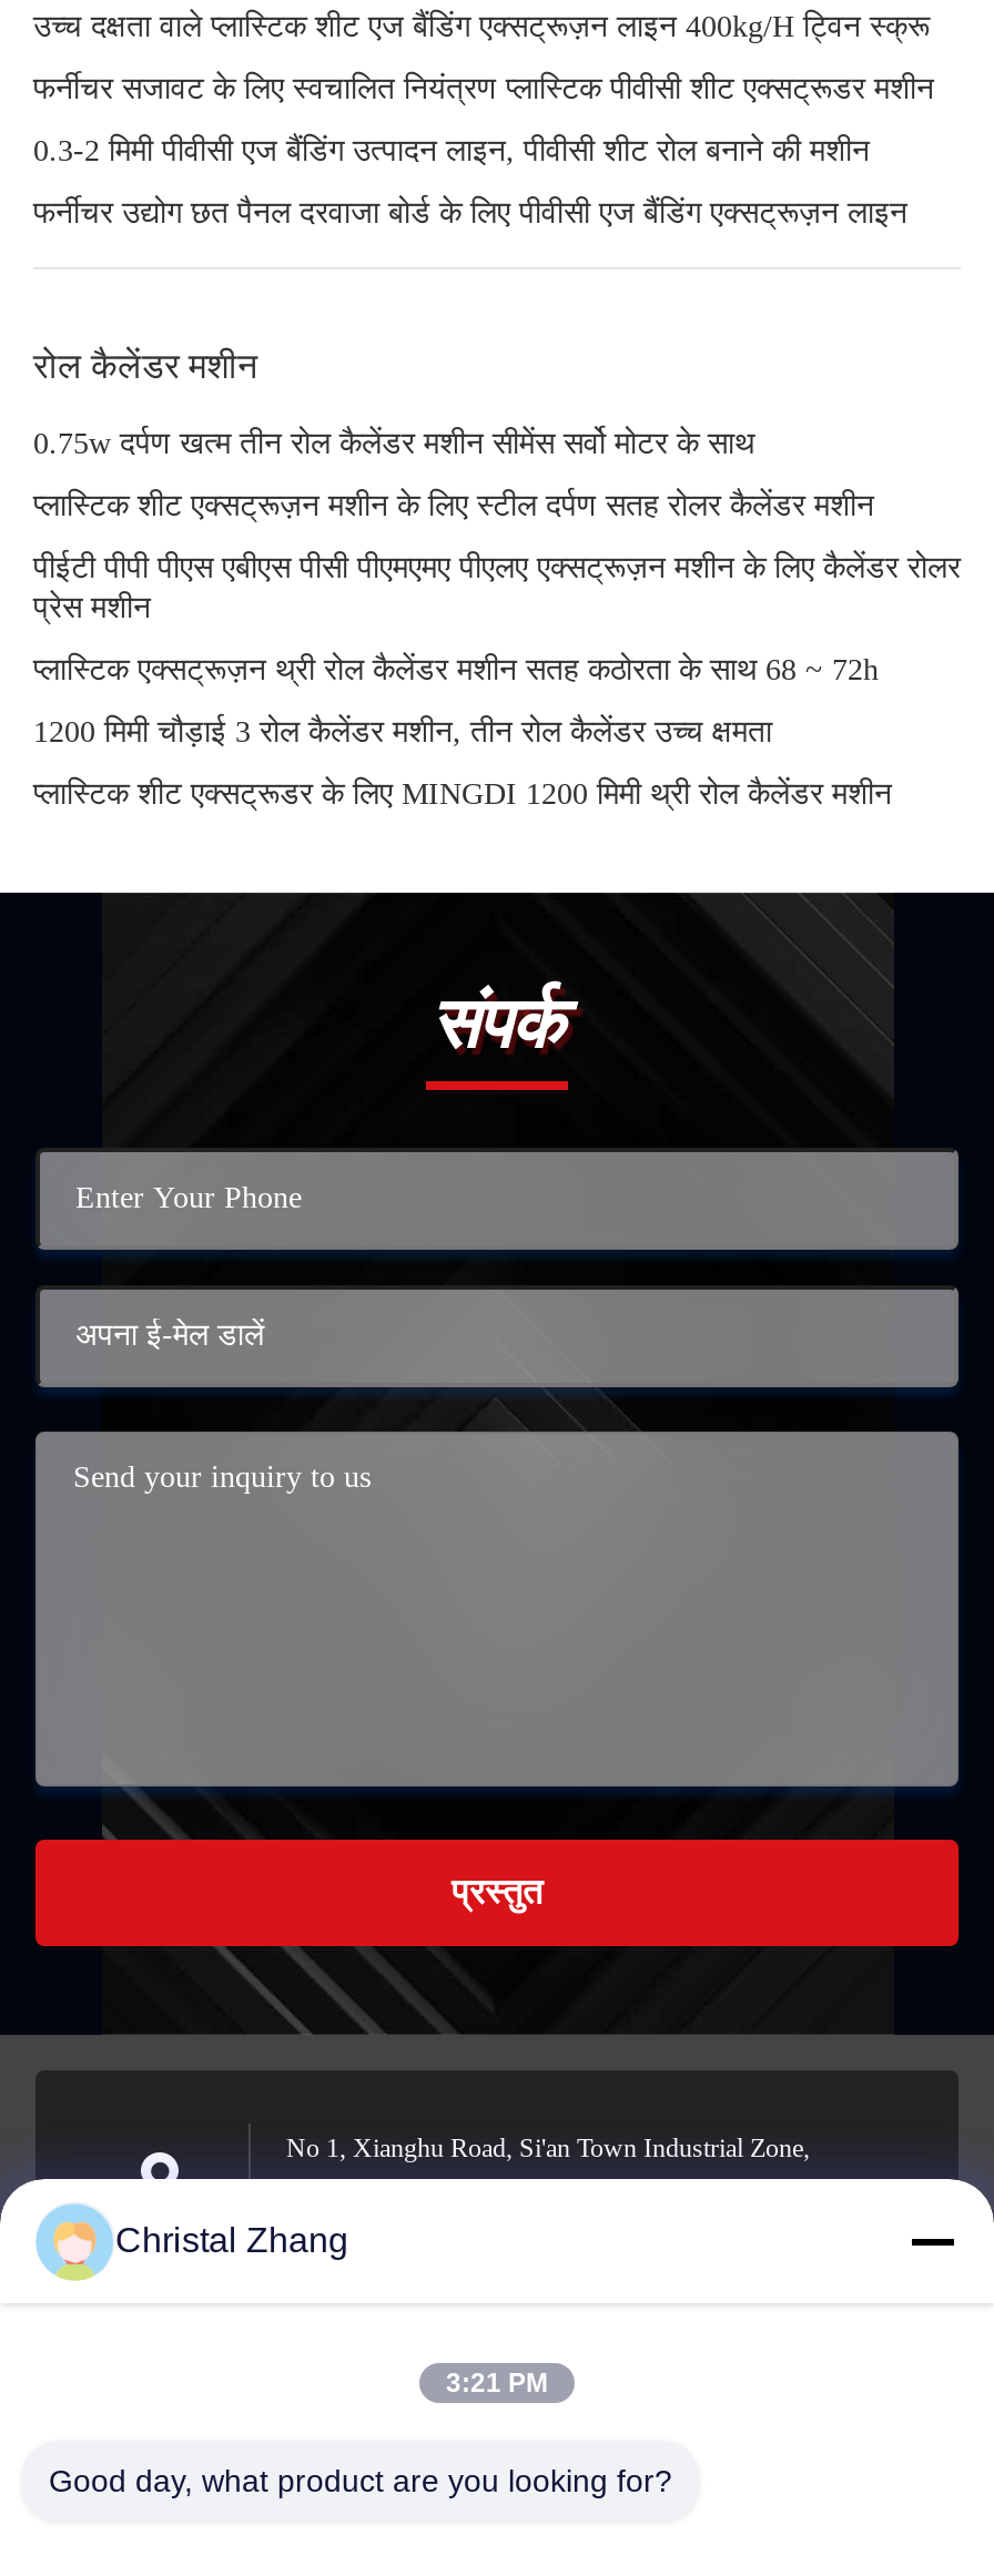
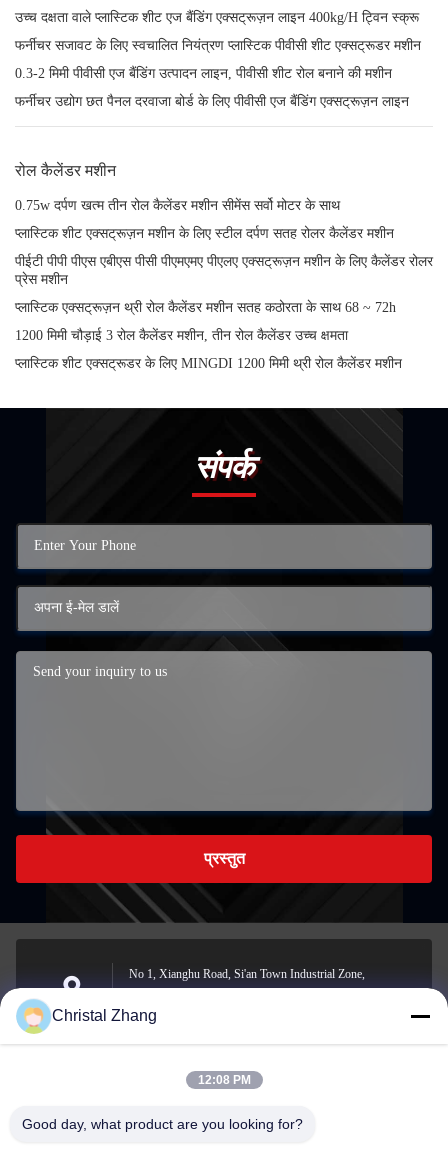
[446,2368,548,2399] 3:21 PM -> [197,1073,250,1087] 12:08 PM

